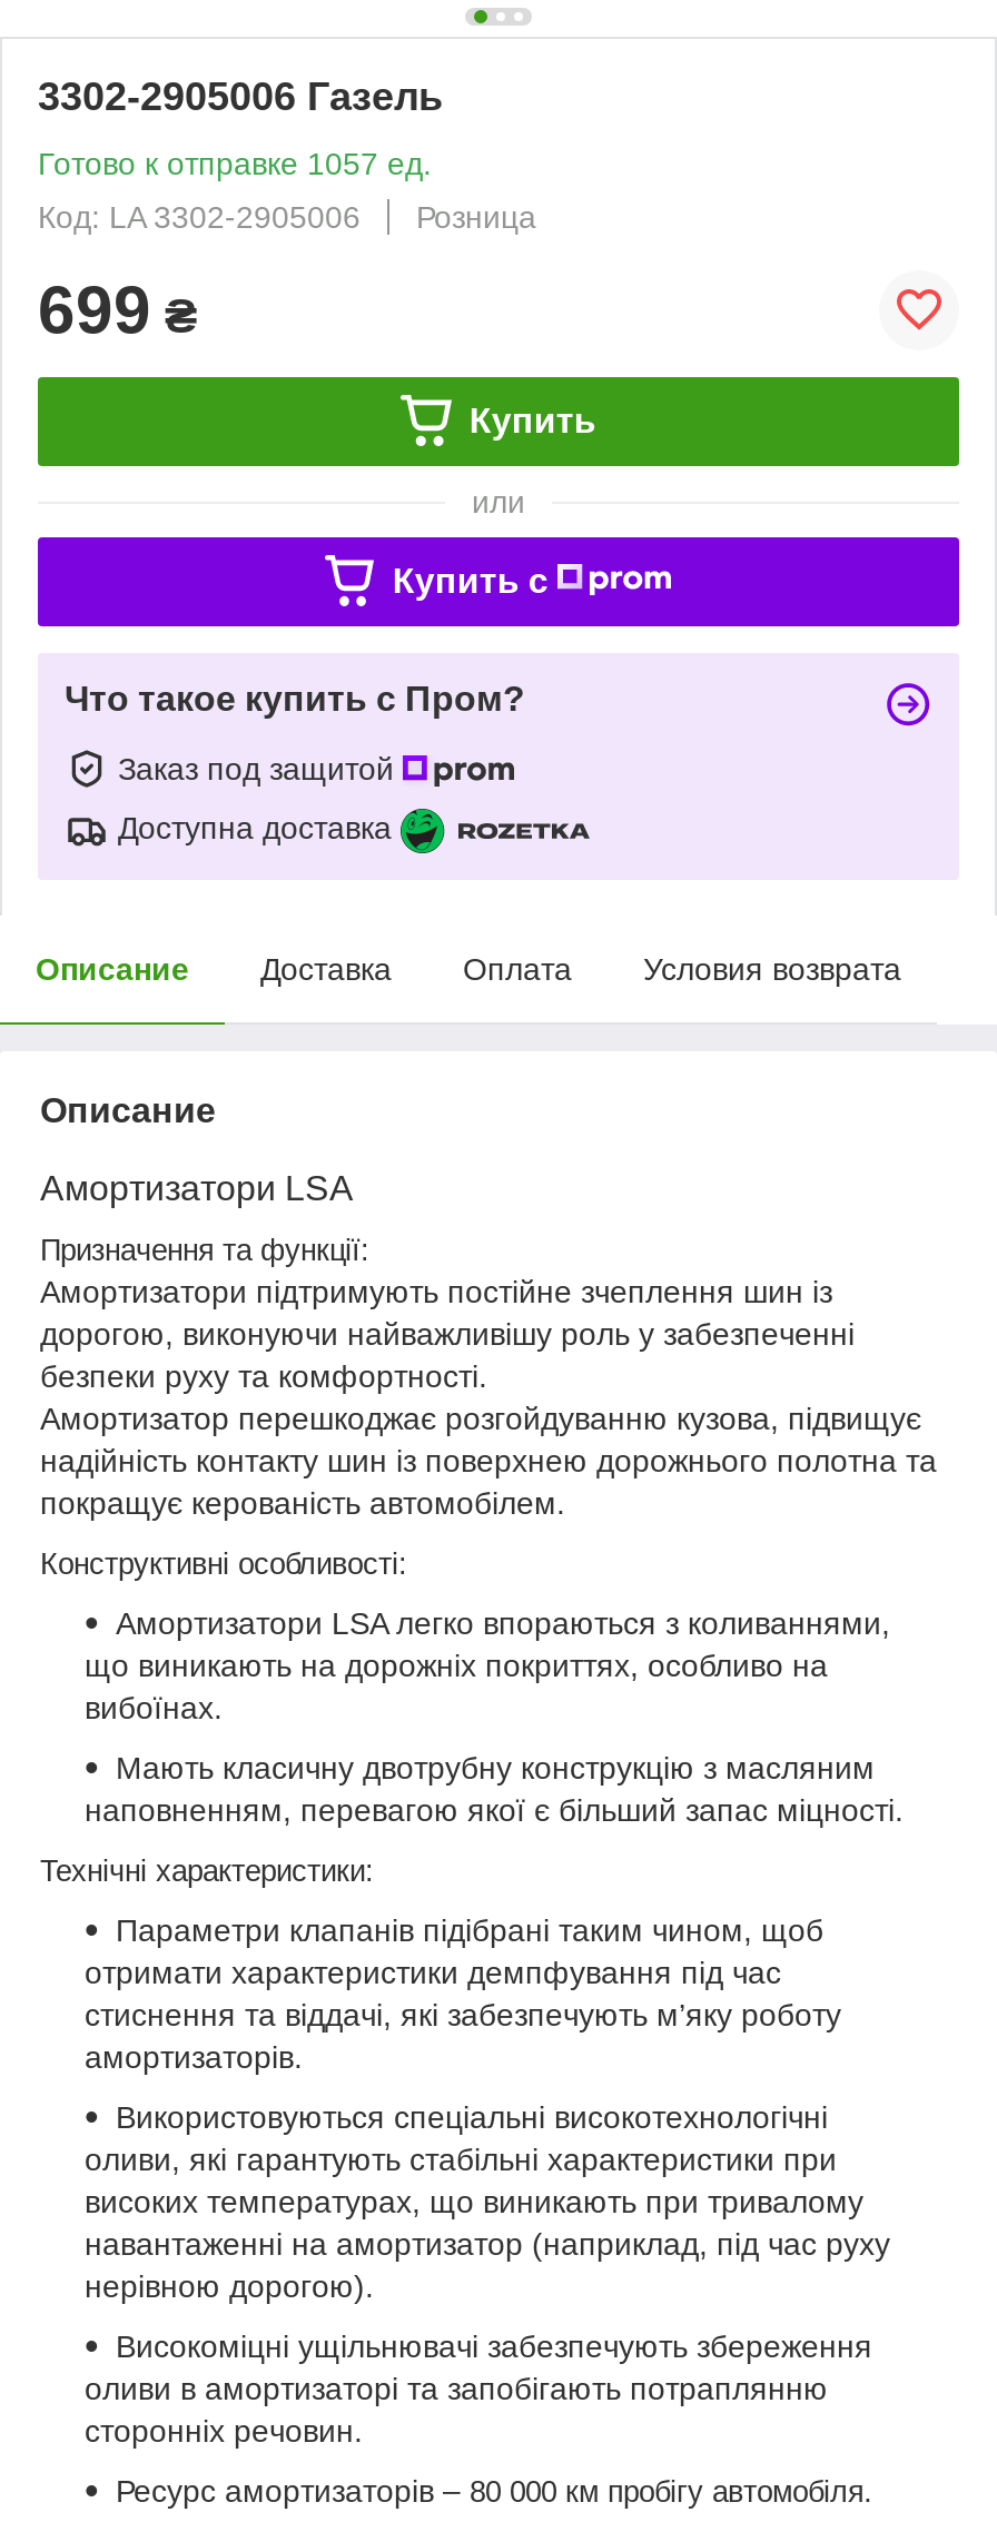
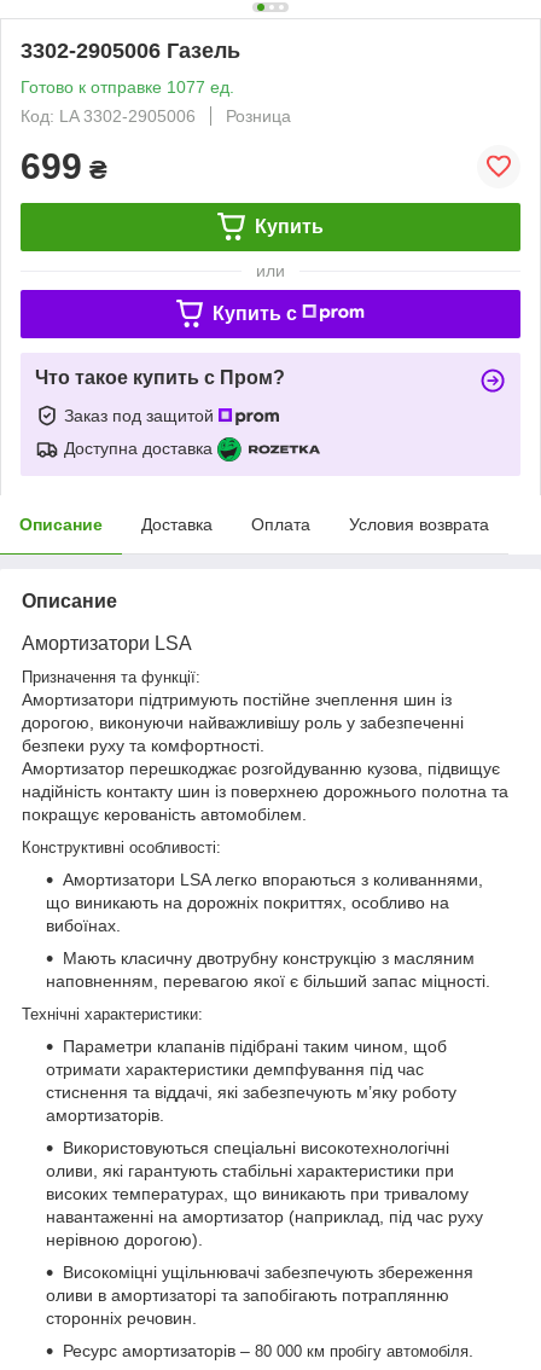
[38,145,432,181] Готово к отправке 1057 ед. -> [21,77,234,96] Готово к отправке 1077 ед.

